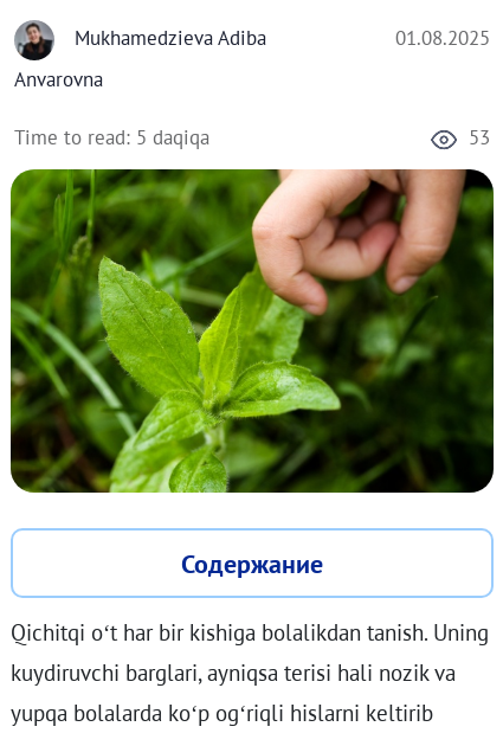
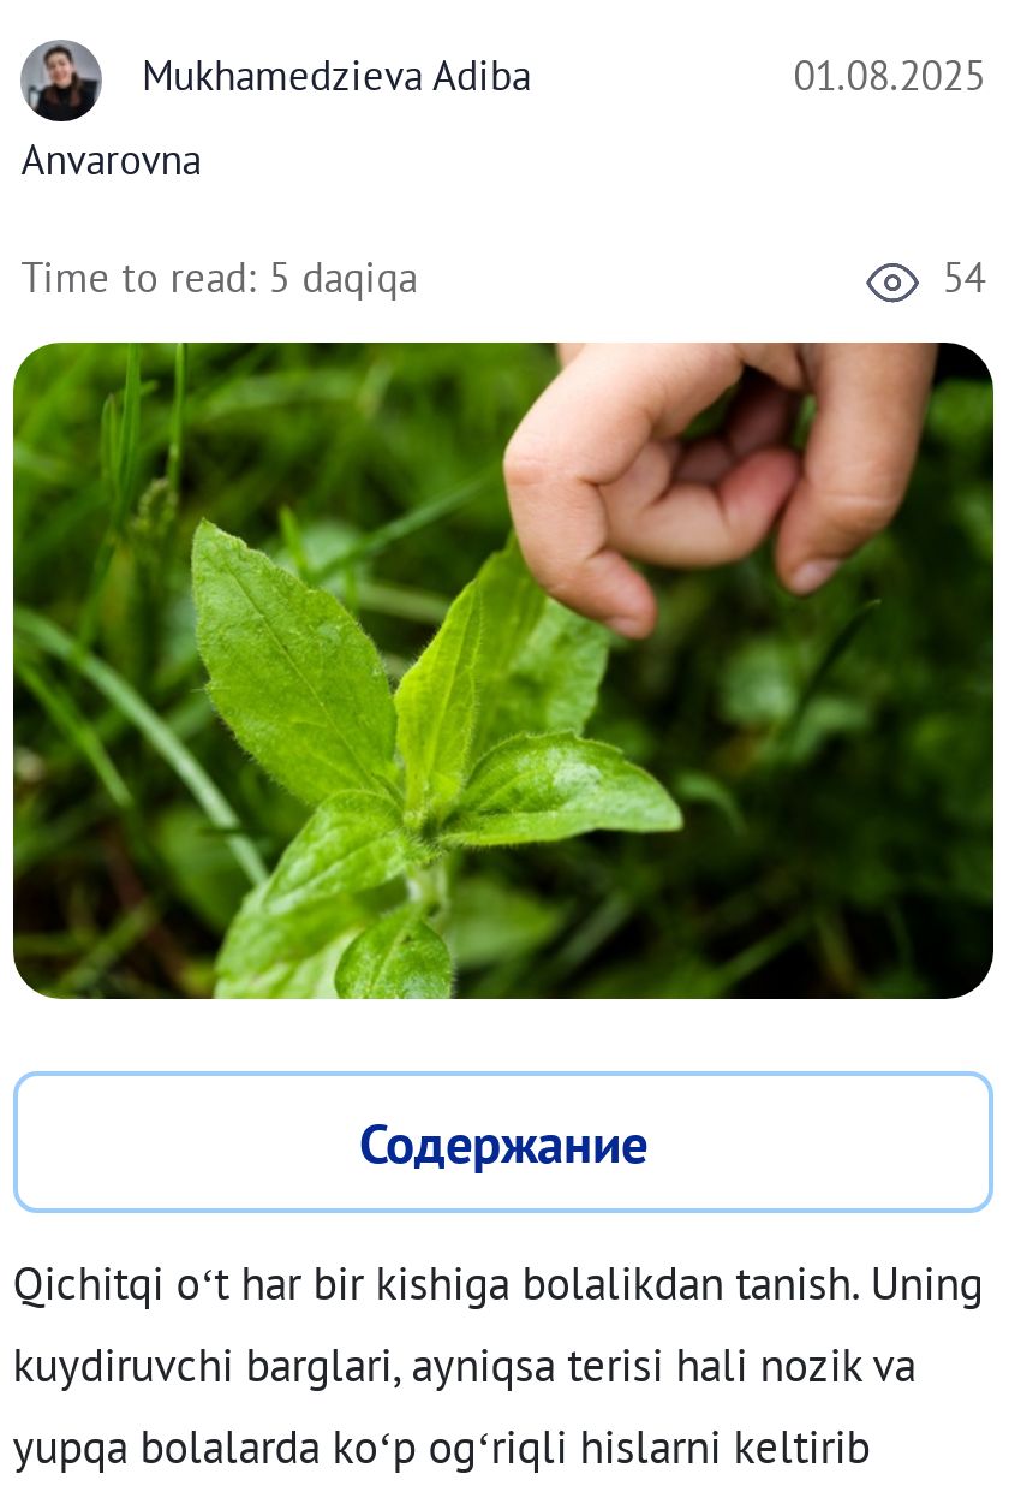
[468,125,490,151] 53 -> [942,252,986,305] 54

